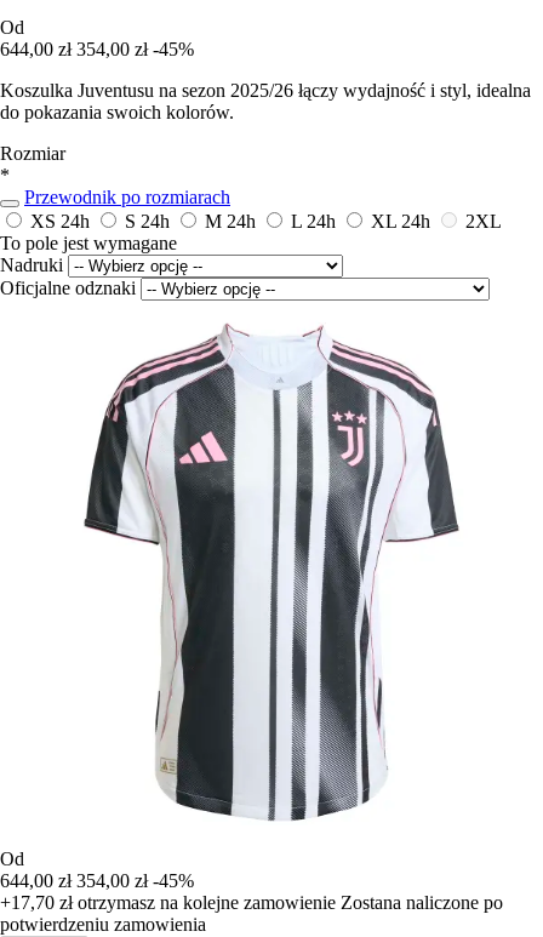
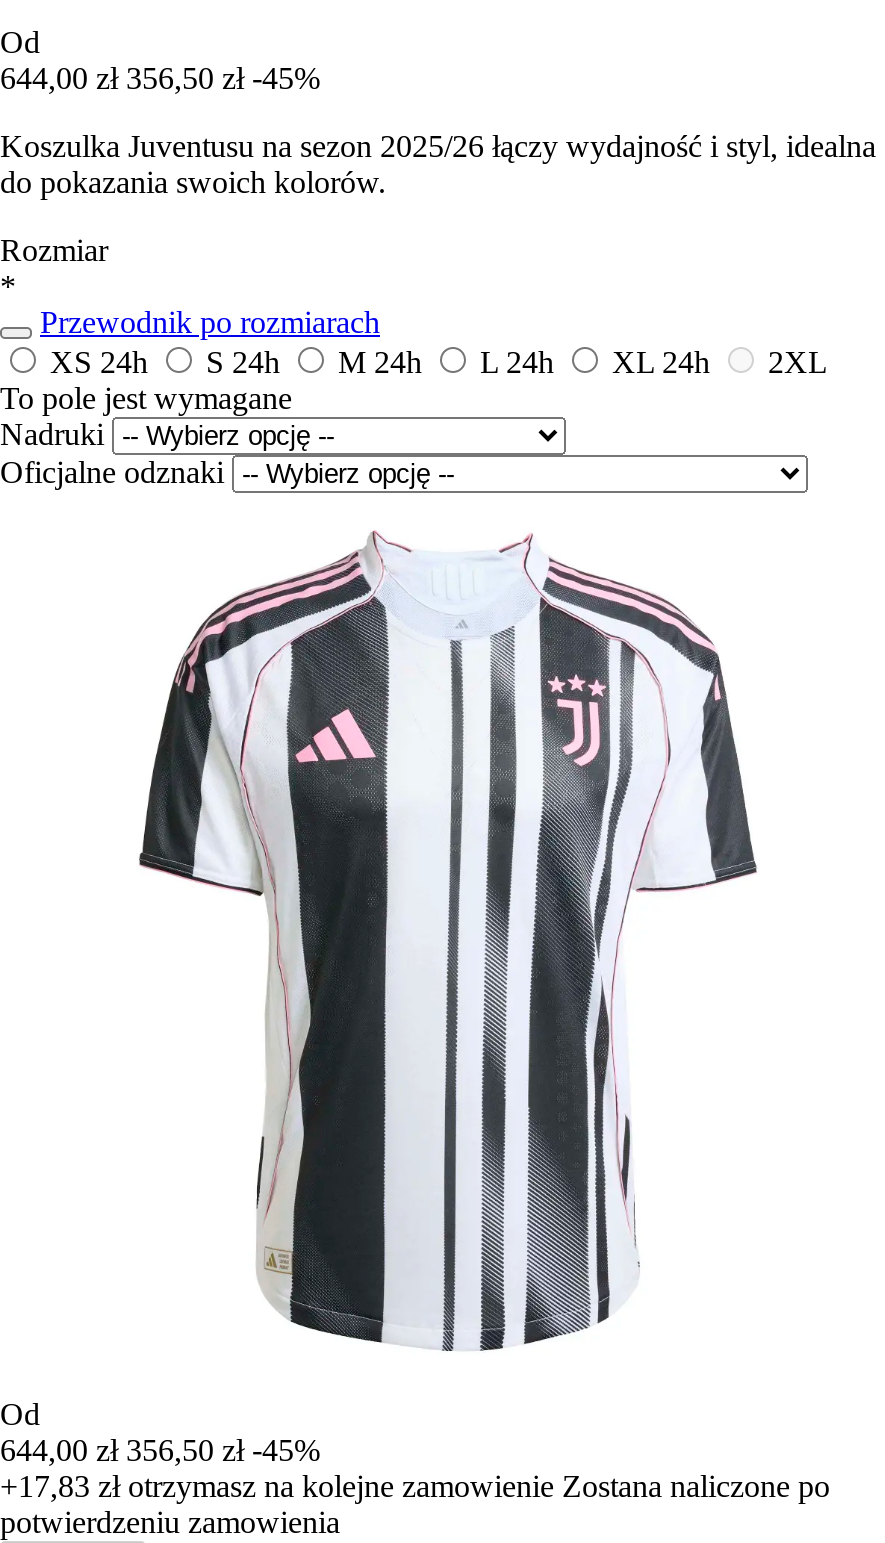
[0,39,194,59] 644,00 zł 354,00 zł -45% -> [0,61,320,95] 644,00 zł 356,50 zł -45%
[0,870,194,891] 644,00 zł 354,00 zł -45% -> [0,1433,320,1467] 644,00 zł 356,50 zł -45%
[0,892,503,913] +17,70 zł otrzymasz na kolejne zamowienie Zostana naliczone po -> [0,1469,830,1503] +17,83 zł otrzymasz na kolejne zamowienie Zostana naliczone po

